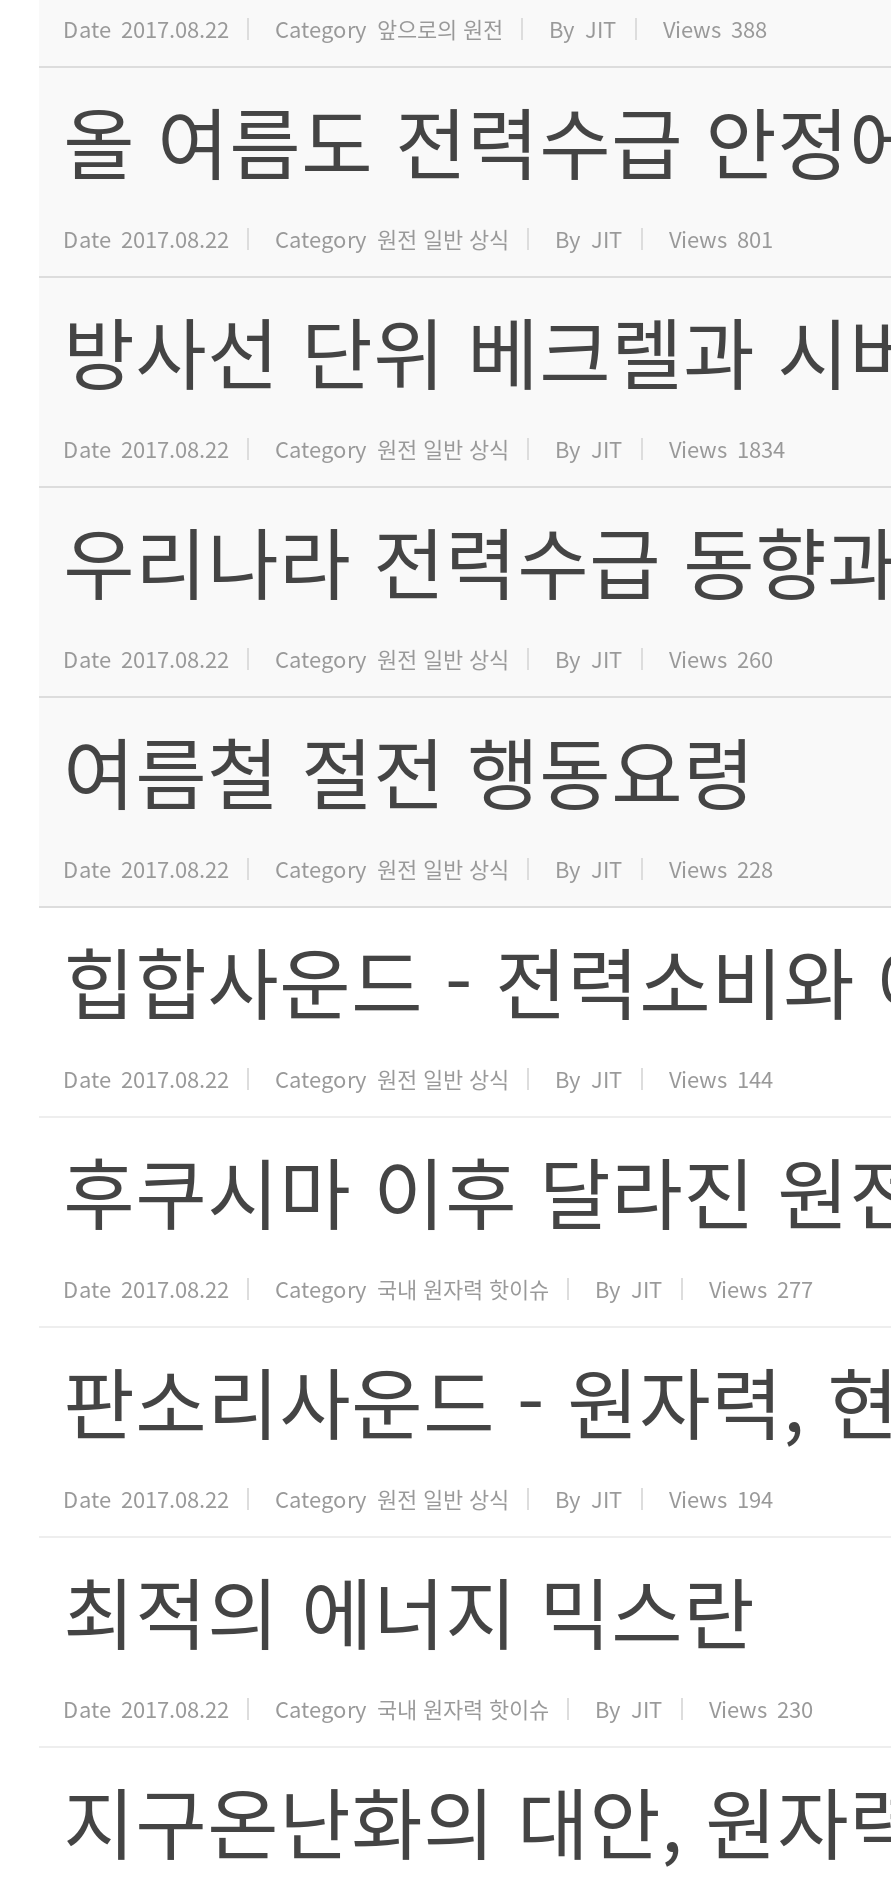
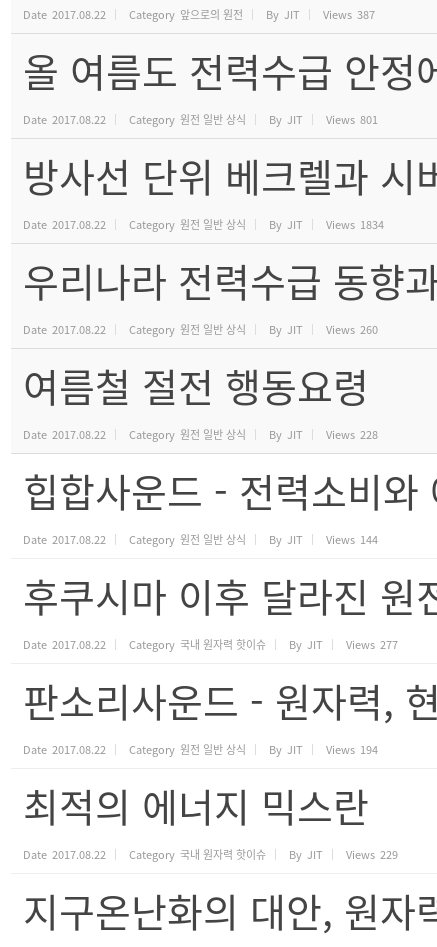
[63,12,767,46] Date 2017.08.22 Category 앞으로의 원전 By JIT Views 388 -> [23,6,375,23] Date 2017.08.22 Category 앞으로의 원전 By JIT Views 387
[63,1692,813,1726] Date 2017.08.22 Category 국내 원자력 핫이슈 By JIT Views 230 -> [23,846,398,863] Date 2017.08.22 Category 국내 원자력 핫이슈 By JIT Views 229

